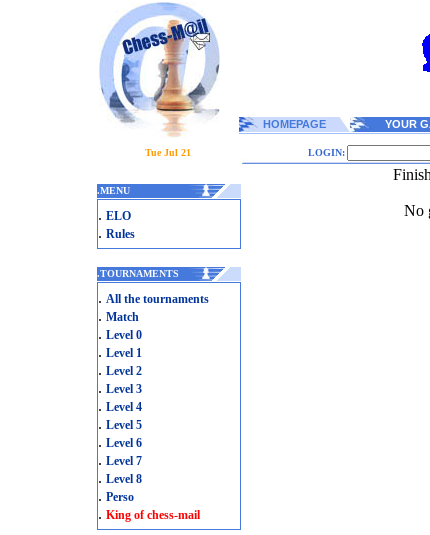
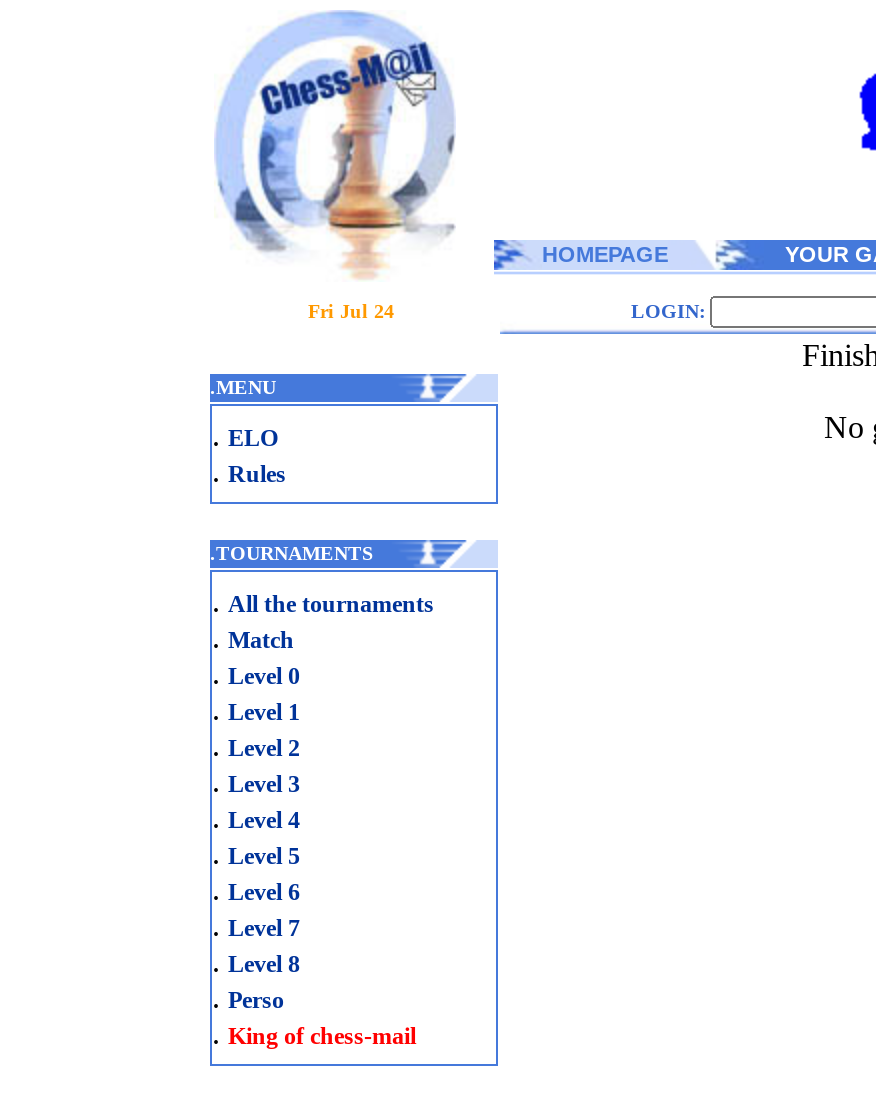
[144,147,190,158] Tue Jul 21 -> [308,300,394,322] Fri Jul 24

